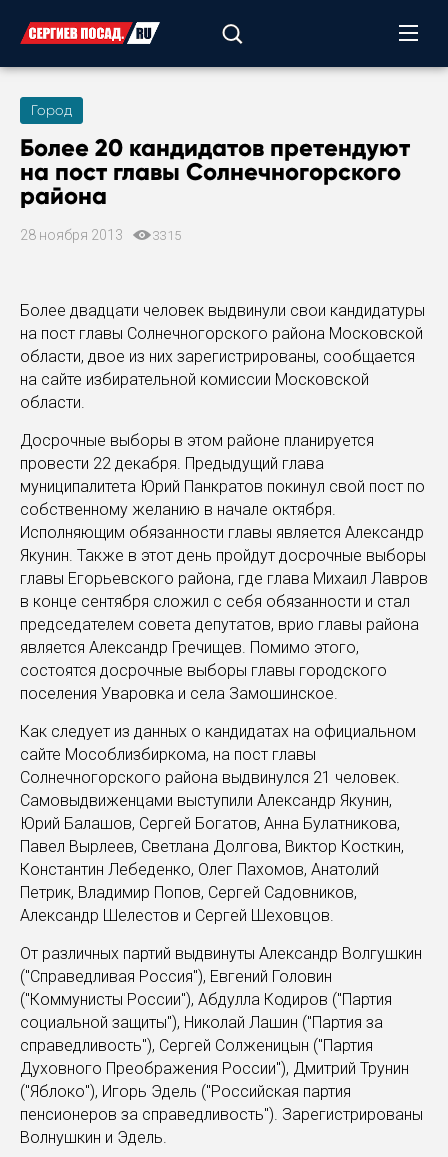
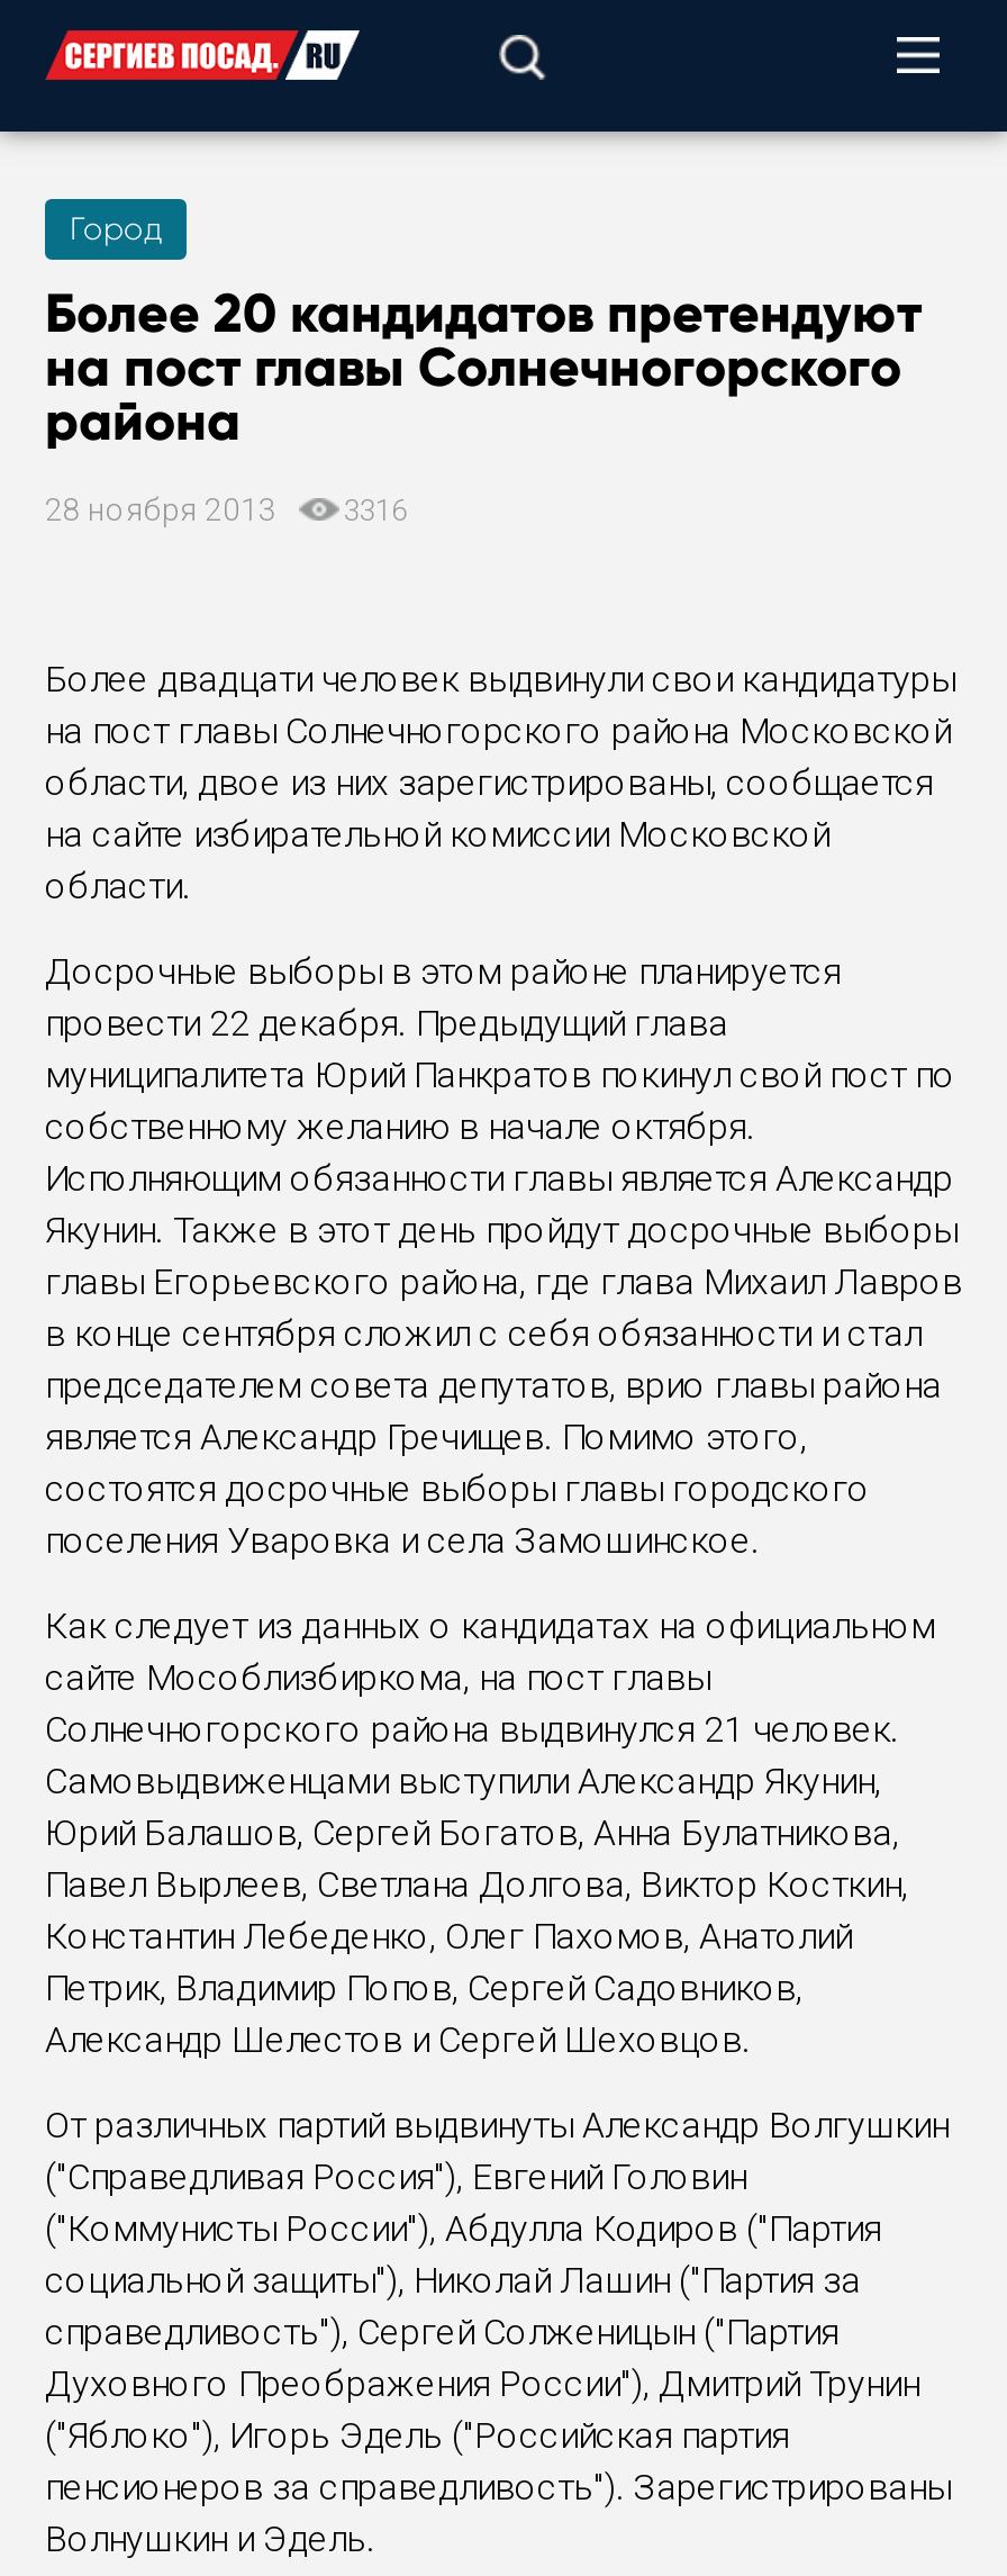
[20,227,181,243] 28 ноября 2013 3315 -> [45,491,407,527] 28 ноября 2013 3316

